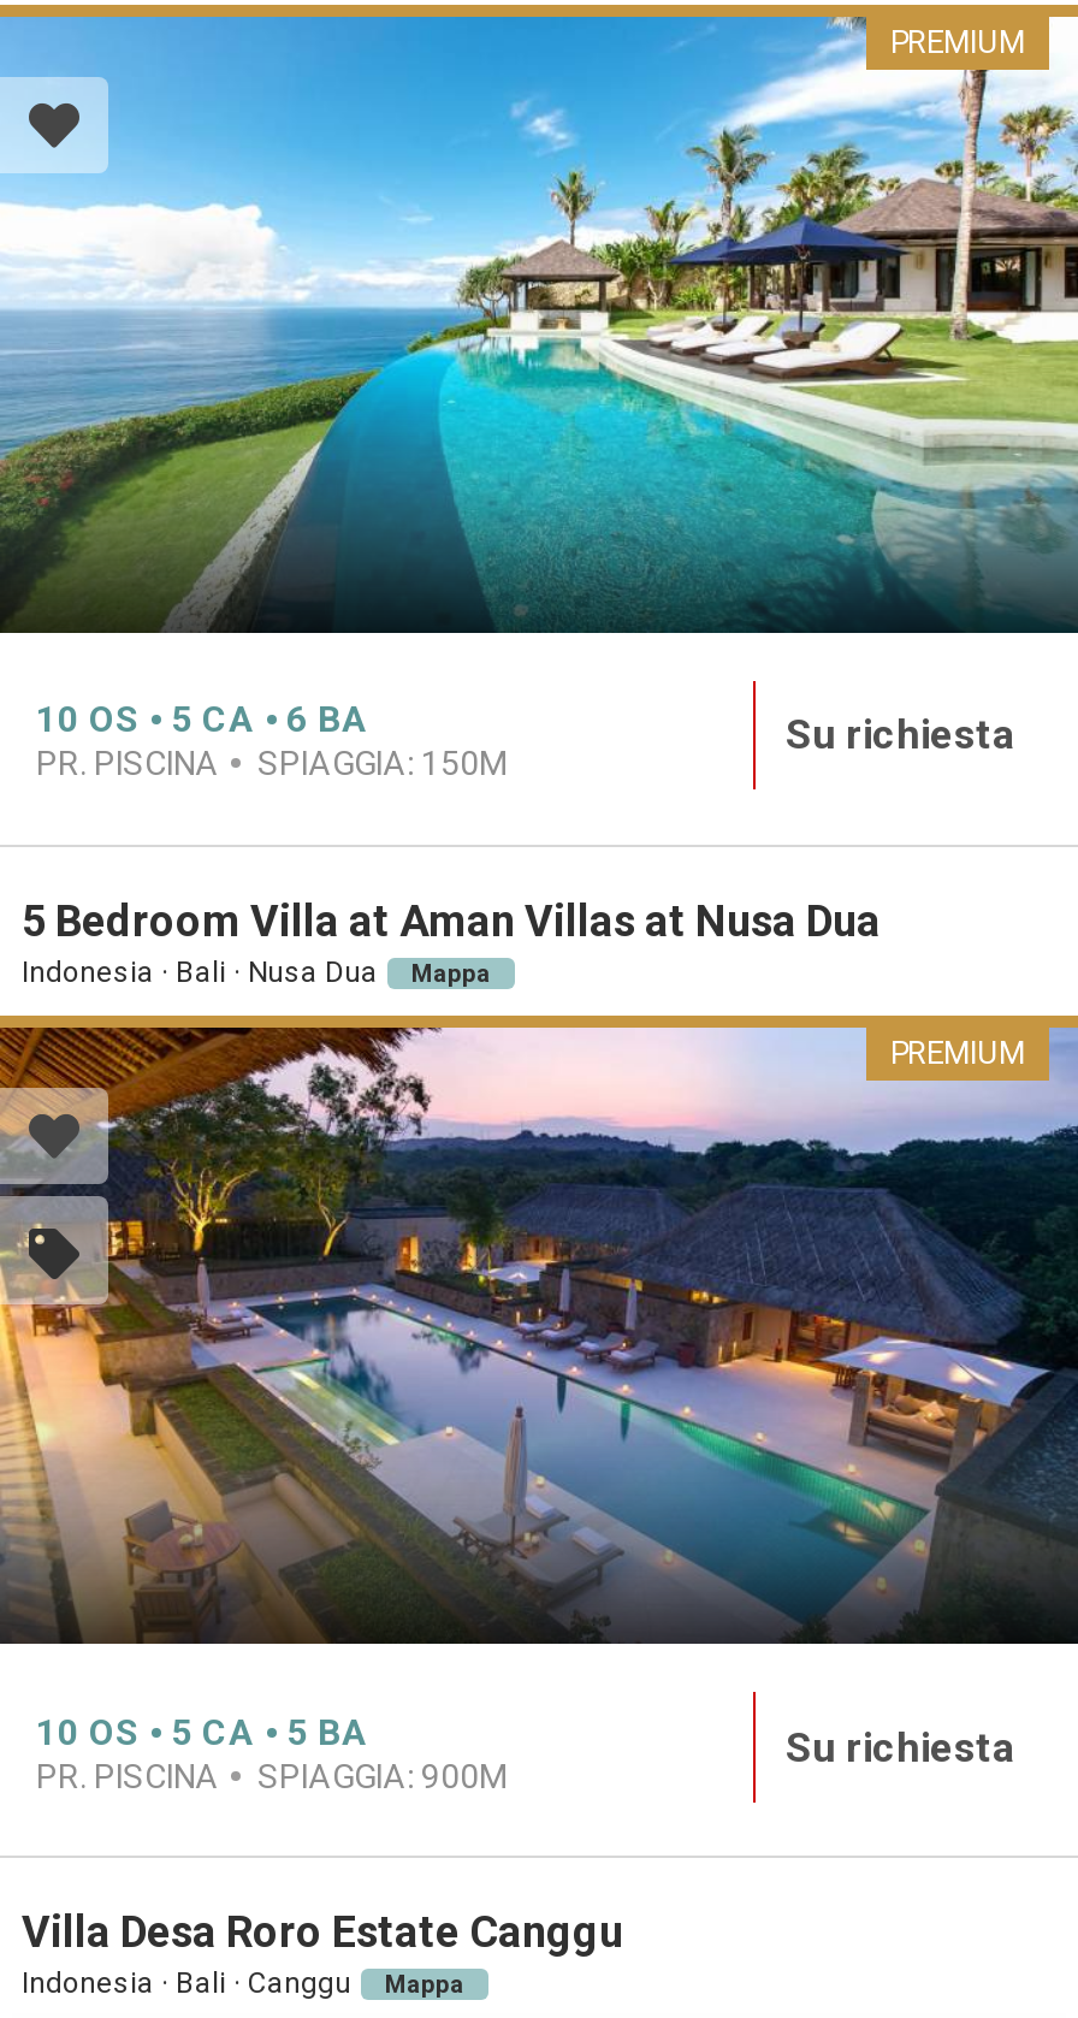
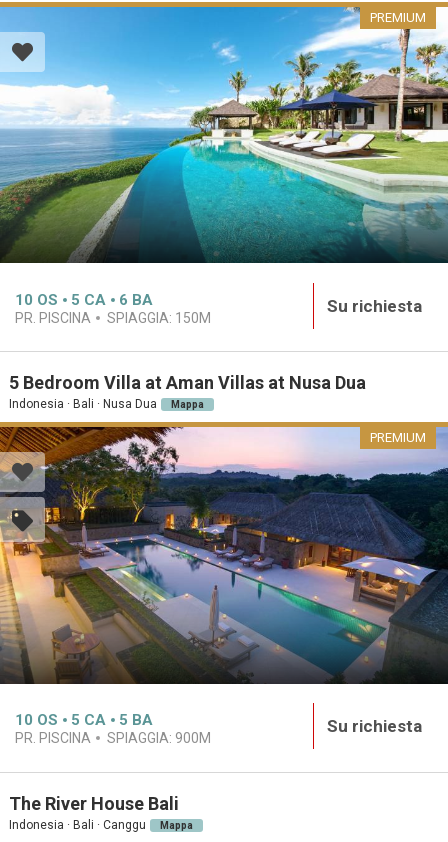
[22,1906,623,1957] Villa Desa Roro Estate Canggu -> [9,793,179,814] The River House Bali

